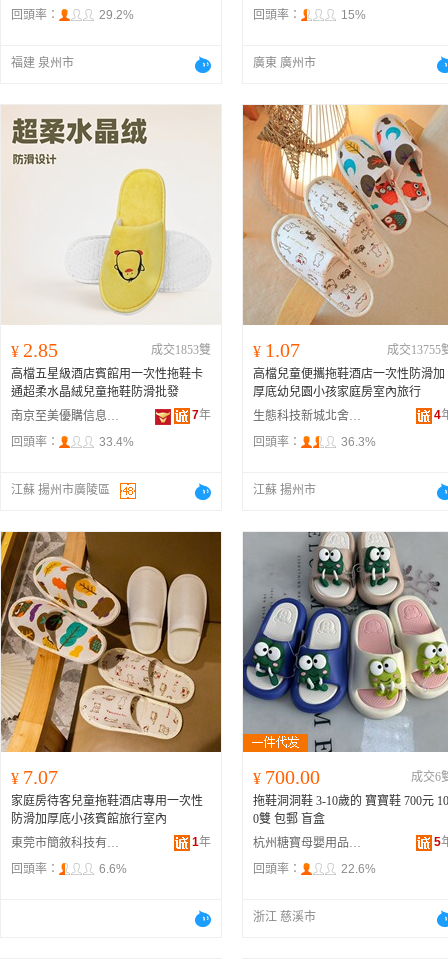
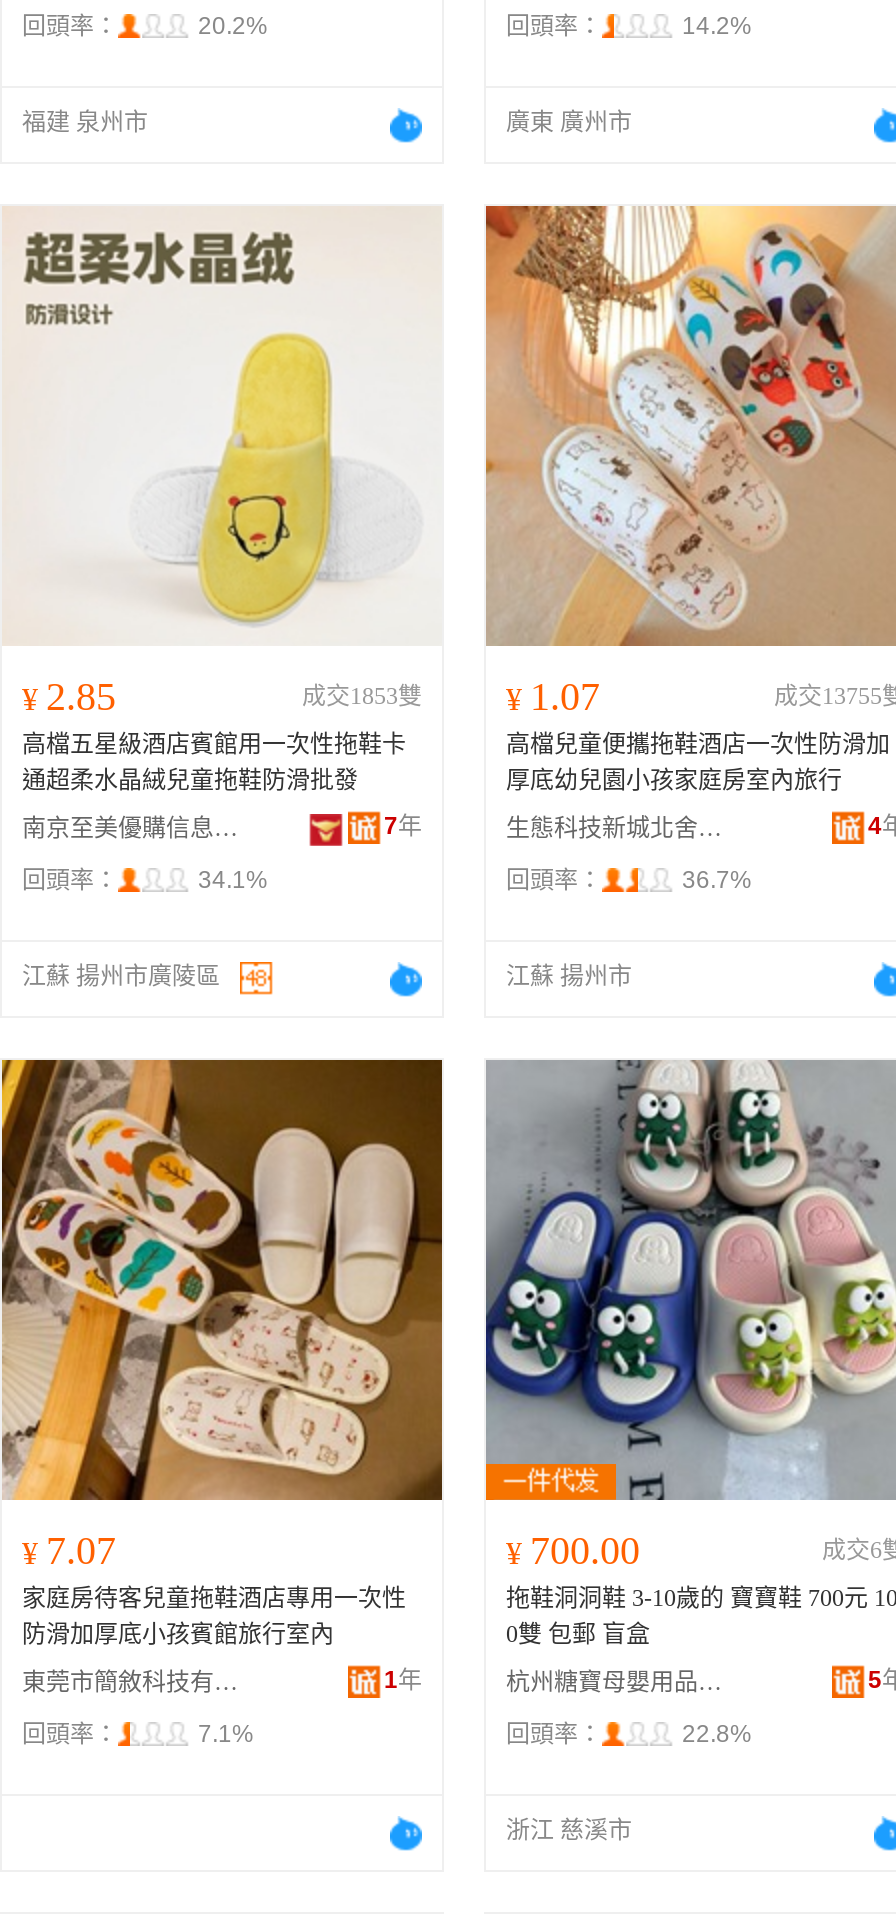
[99,8,134,22] 29.2% -> [198,12,268,40] 20.2%
[341,8,366,22] 15% -> [682,12,752,40] 14.2%
[99,435,134,449] 33.4% -> [198,866,268,894] 34.1%
[341,435,376,449] 36.3% -> [682,866,752,894] 36.7%
[99,862,127,876] 6.6% -> [198,1720,254,1748] 7.1%
[341,862,376,876] 22.6% -> [682,1720,752,1748] 22.8%

